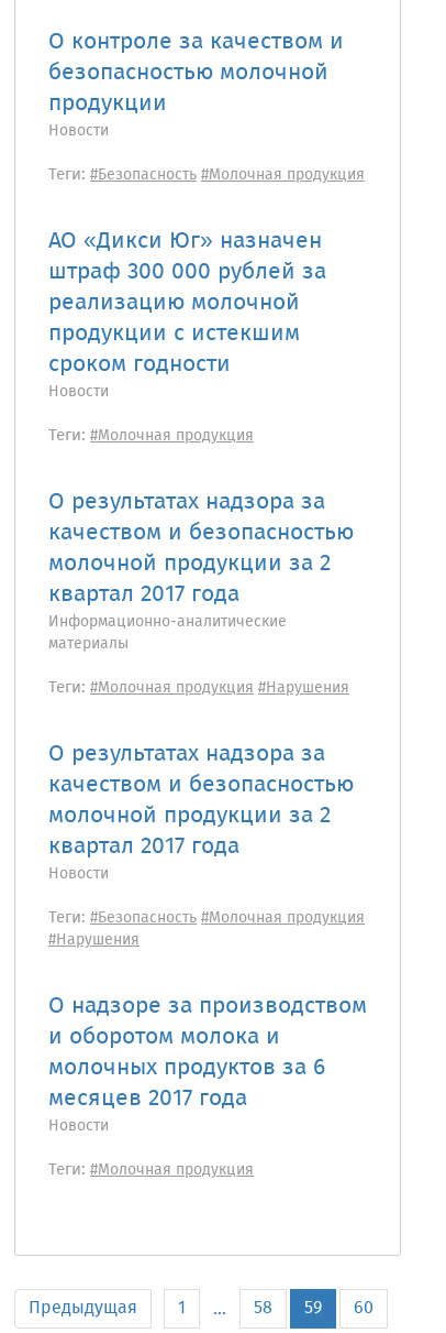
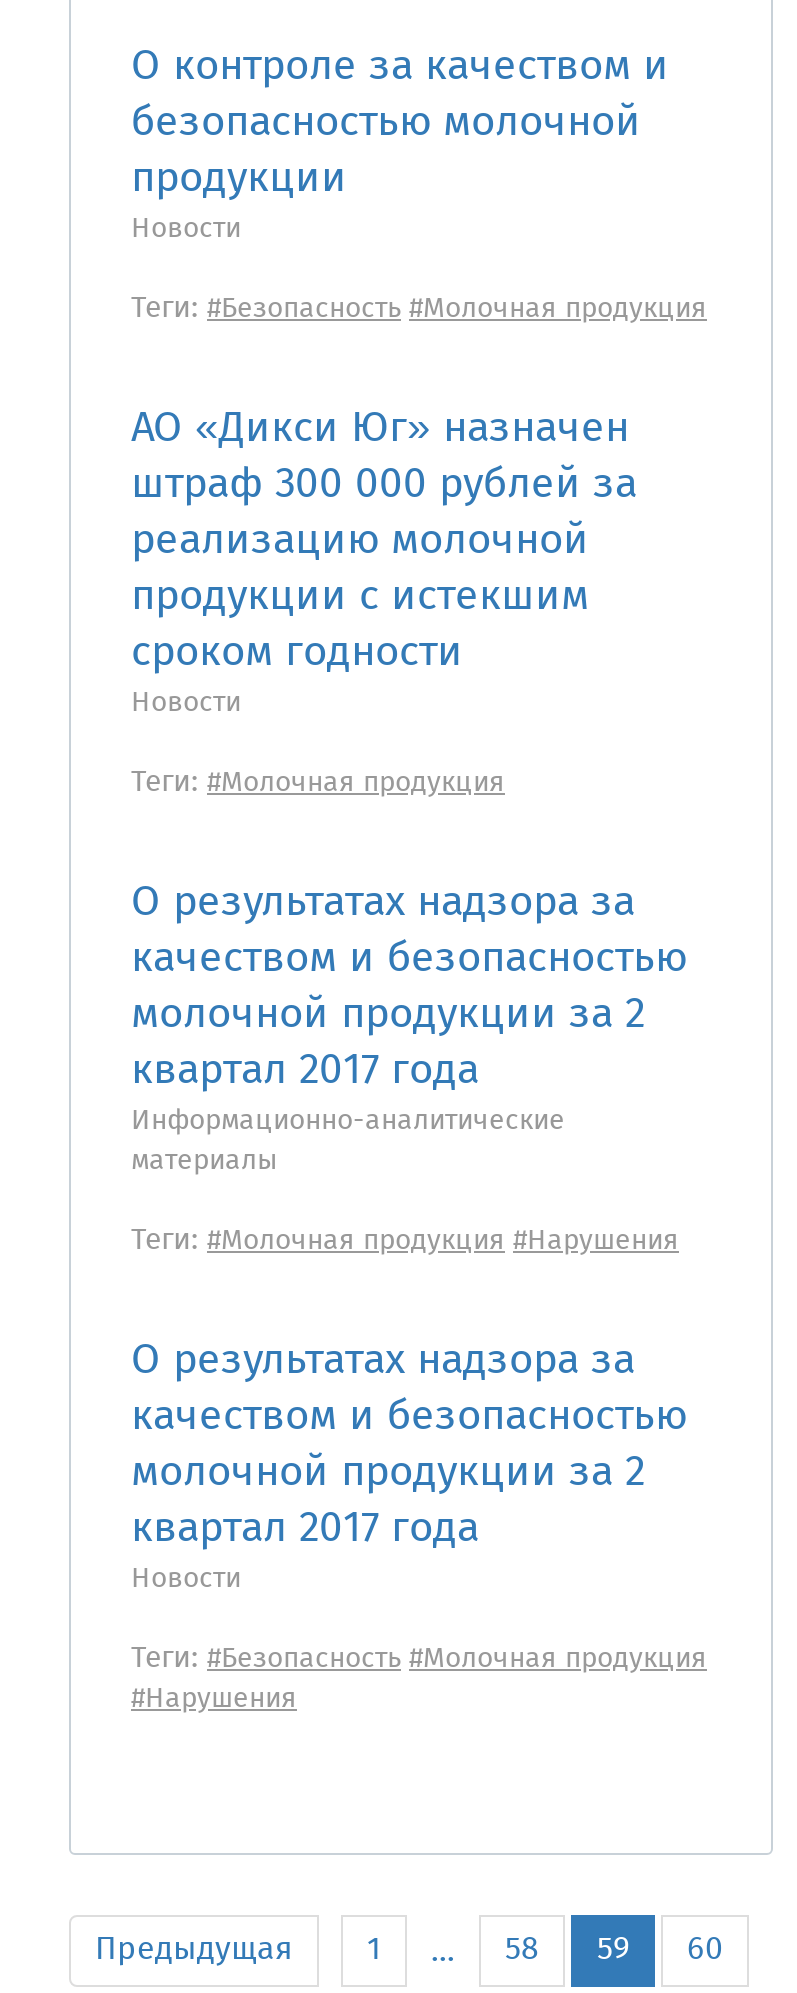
[48,988,367,1183] О надзоре за производством | и оборотом молока и | молочных продуктов за 6 | месяцев 2017 года | Новости | Теги: #Молочная продукция -> none

